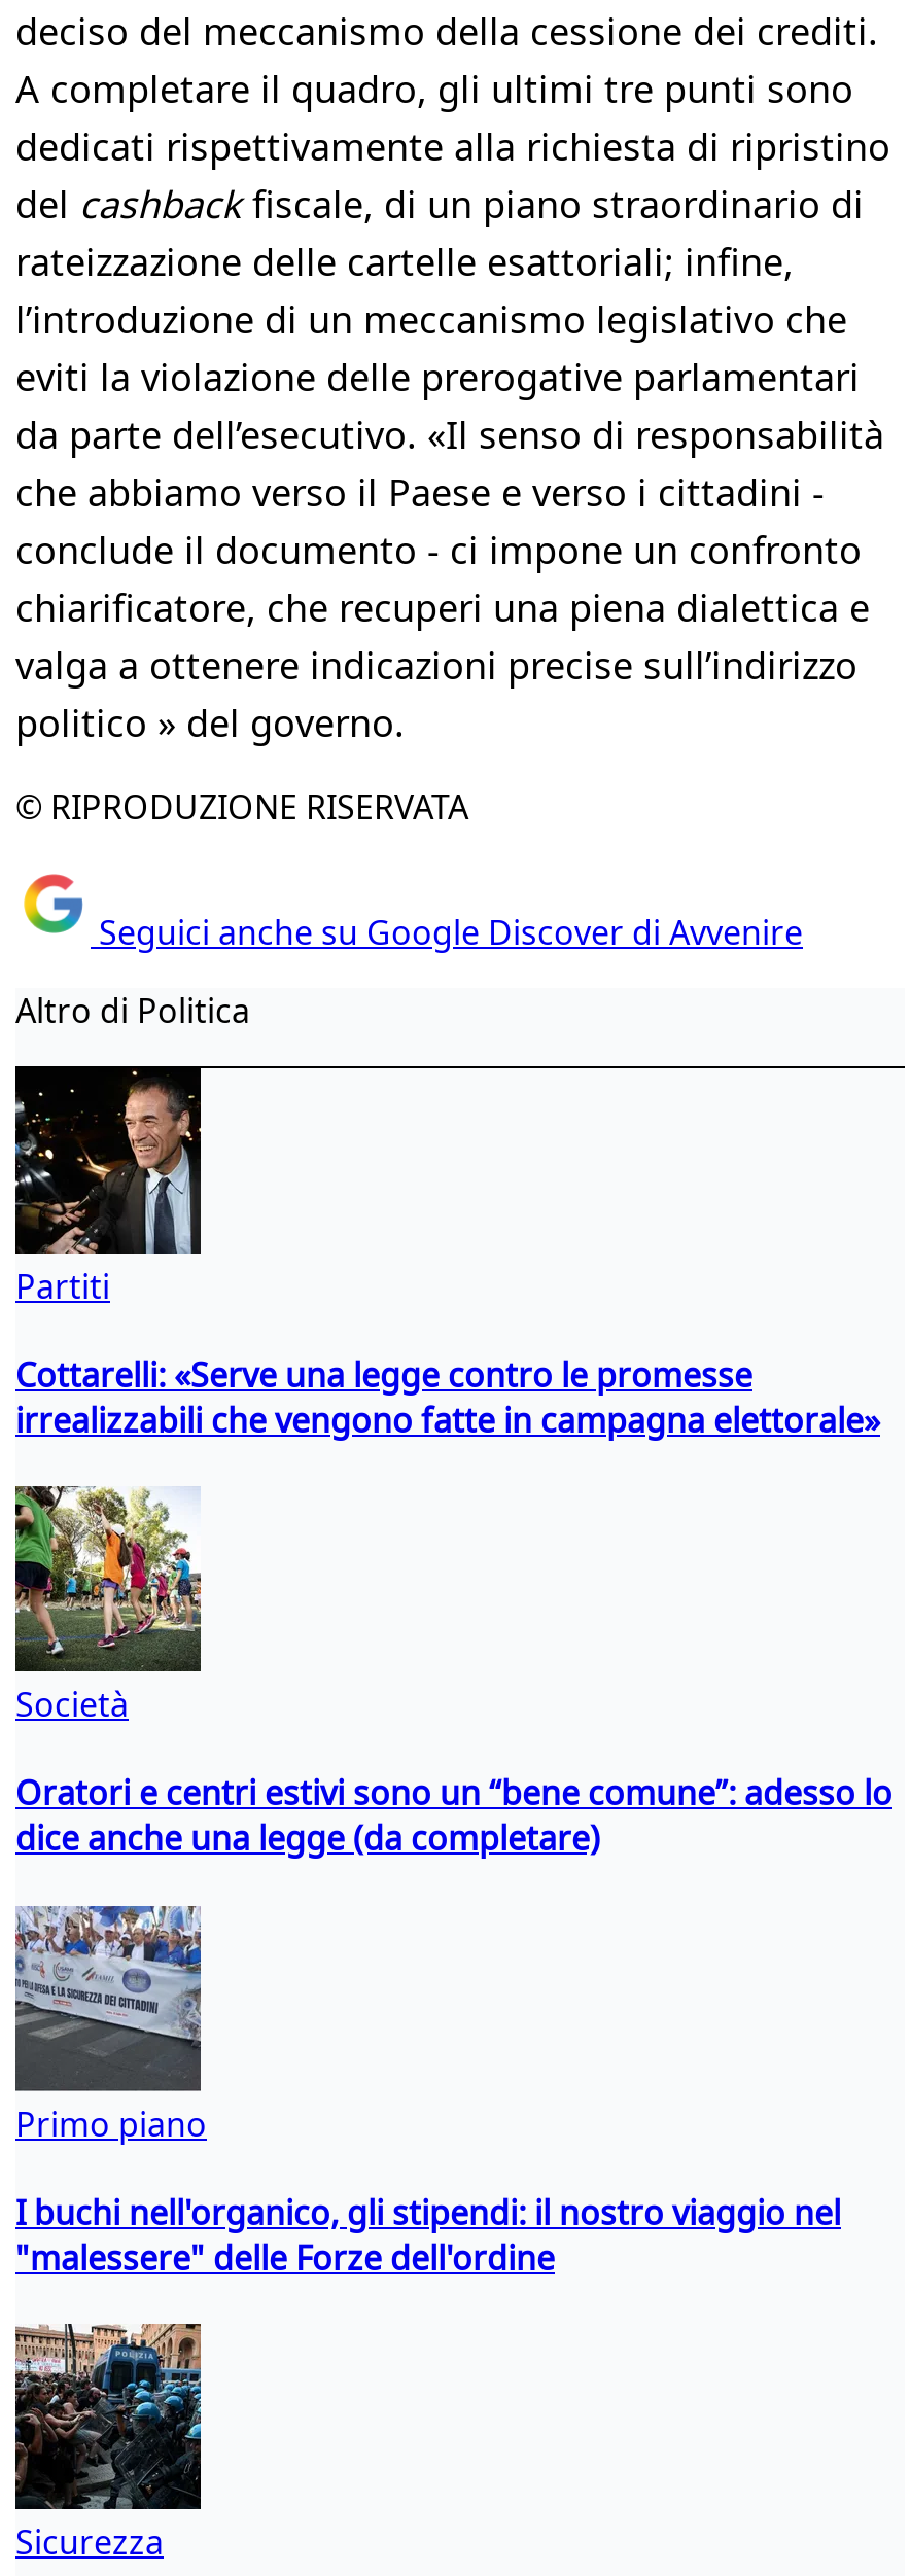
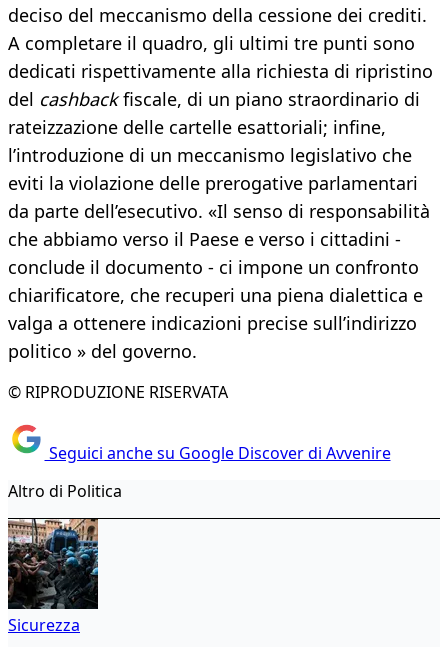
[13,1064,880,1443] [image] | Partiti | Cottarelli: «Serve una legge contro le promesse | irrealizzabili che vengono fatte in campagna elettorale» -> none
[13,1484,892,1862] [image] | Società | Oratori e centri estivi sono un “bene comune”: adesso lo | dice anche una legge (da completare) -> none
[13,1904,841,2281] [image] | Primo piano | I buchi nell'organico, gli stipendi: il nostro viaggio nel | "malessere" delle Forze dell'ordine -> none

